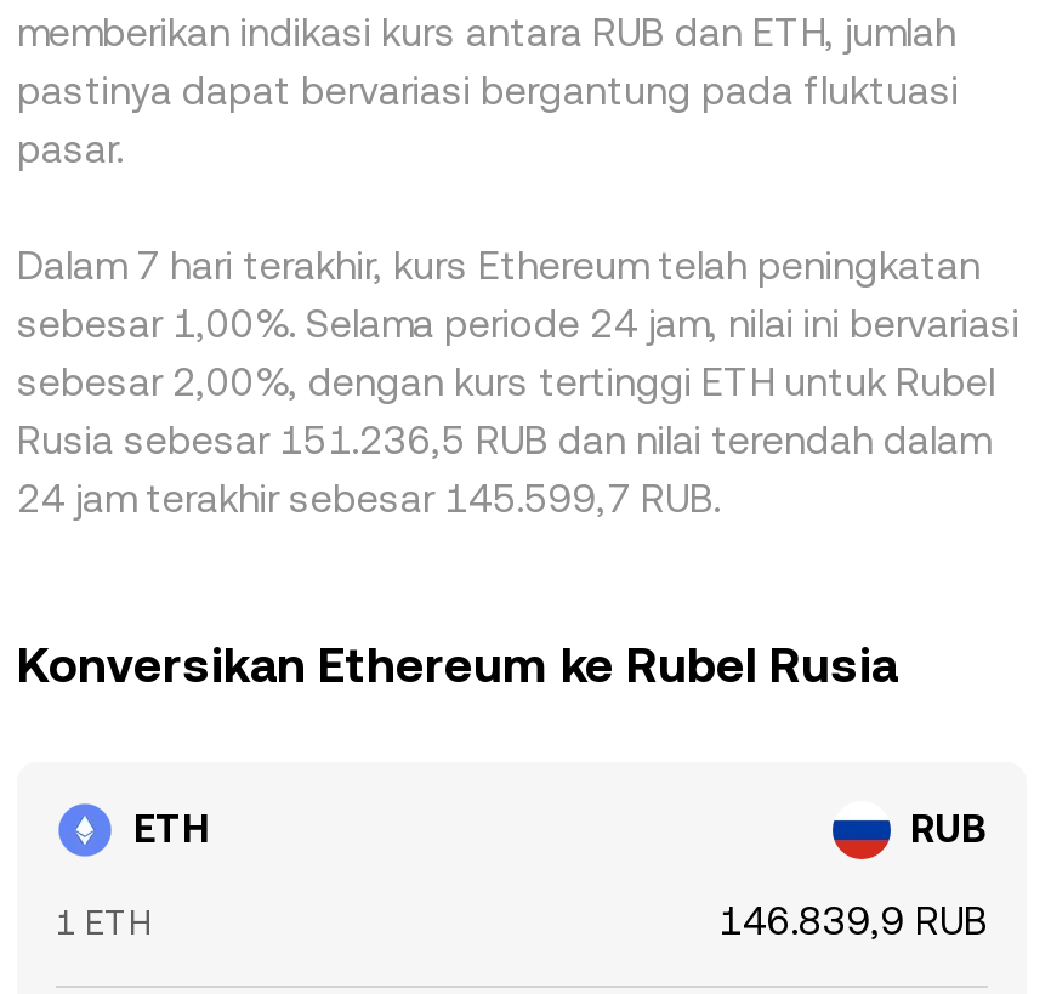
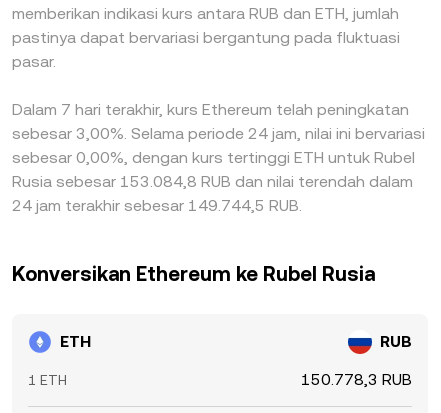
[17,301,1019,347] sebesar 1,00%. Selama periode 24 jam, nilai ini bervariasi -> [12,124,425,143] sebesar 3,00%. Selama periode 24 jam, nilai ini bervariasi
[17,359,995,405] sebesar 2,00%, dengan kurs tertinggi ETH untuk Rubel -> [12,148,415,167] sebesar 0,00%, dengan kurs tertinggi ETH untuk Rubel
[17,418,990,464] Rusia sebesar 151.236,5 RUB dan nilai terendah dalam -> [12,172,413,191] Rusia sebesar 153.084,8 RUB dan nilai terendah dalam
[17,476,721,522] 24 jam terakhir sebesar 145.599,7 RUB. -> [12,196,302,215] 24 jam terakhir sebesar 149.744,5 RUB.
[718,898,988,944] 146.839,9 RUB -> [301,370,412,389] 150.778,3 RUB

